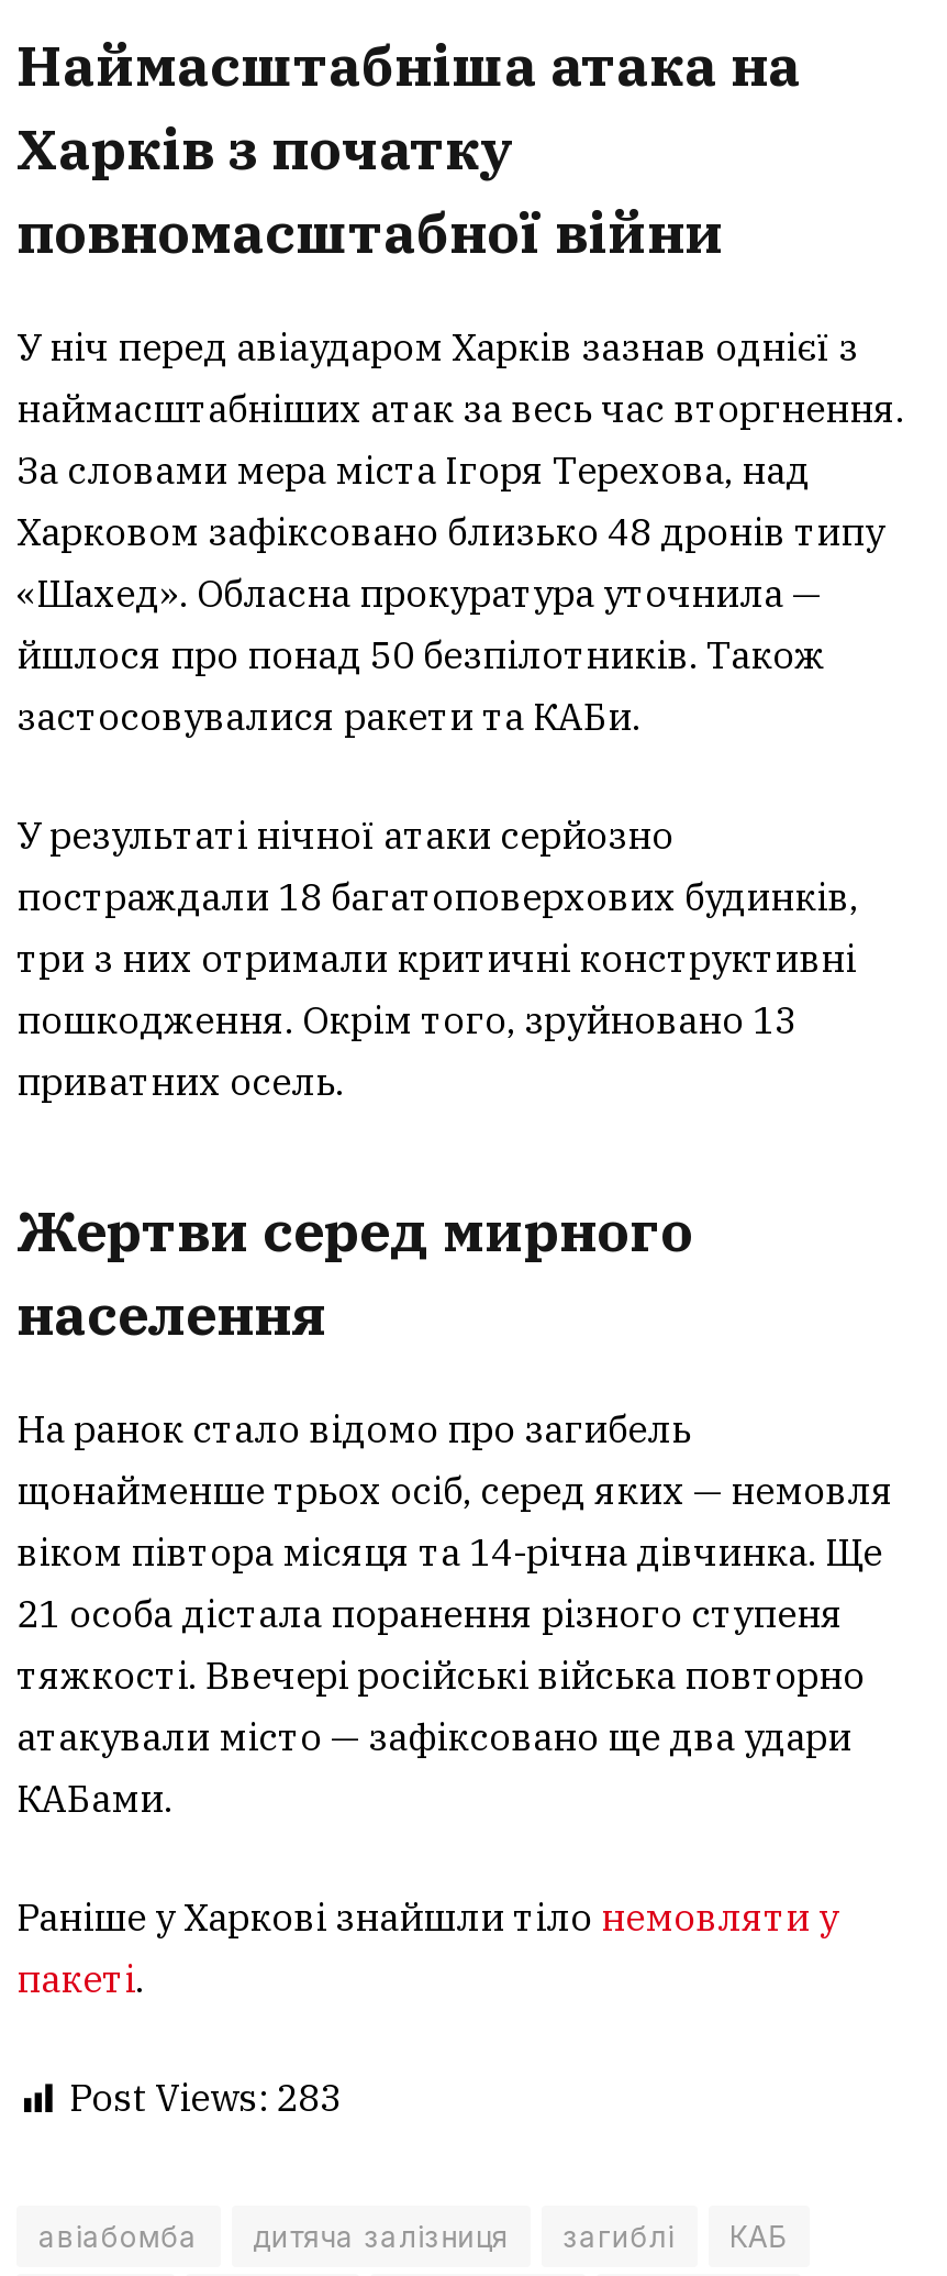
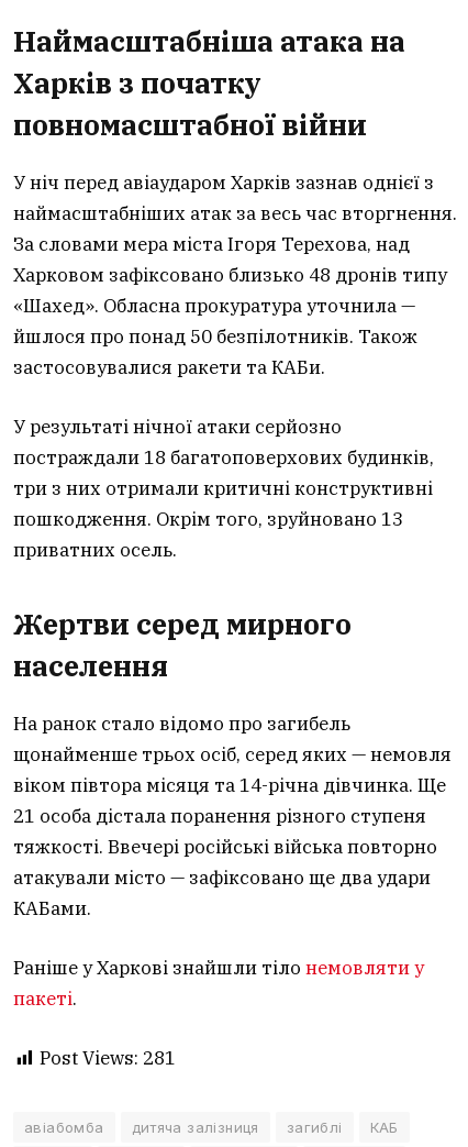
[69,2074,342,2122] Post Views: 283 -> [40,1046,176,1070] Post Views: 281

